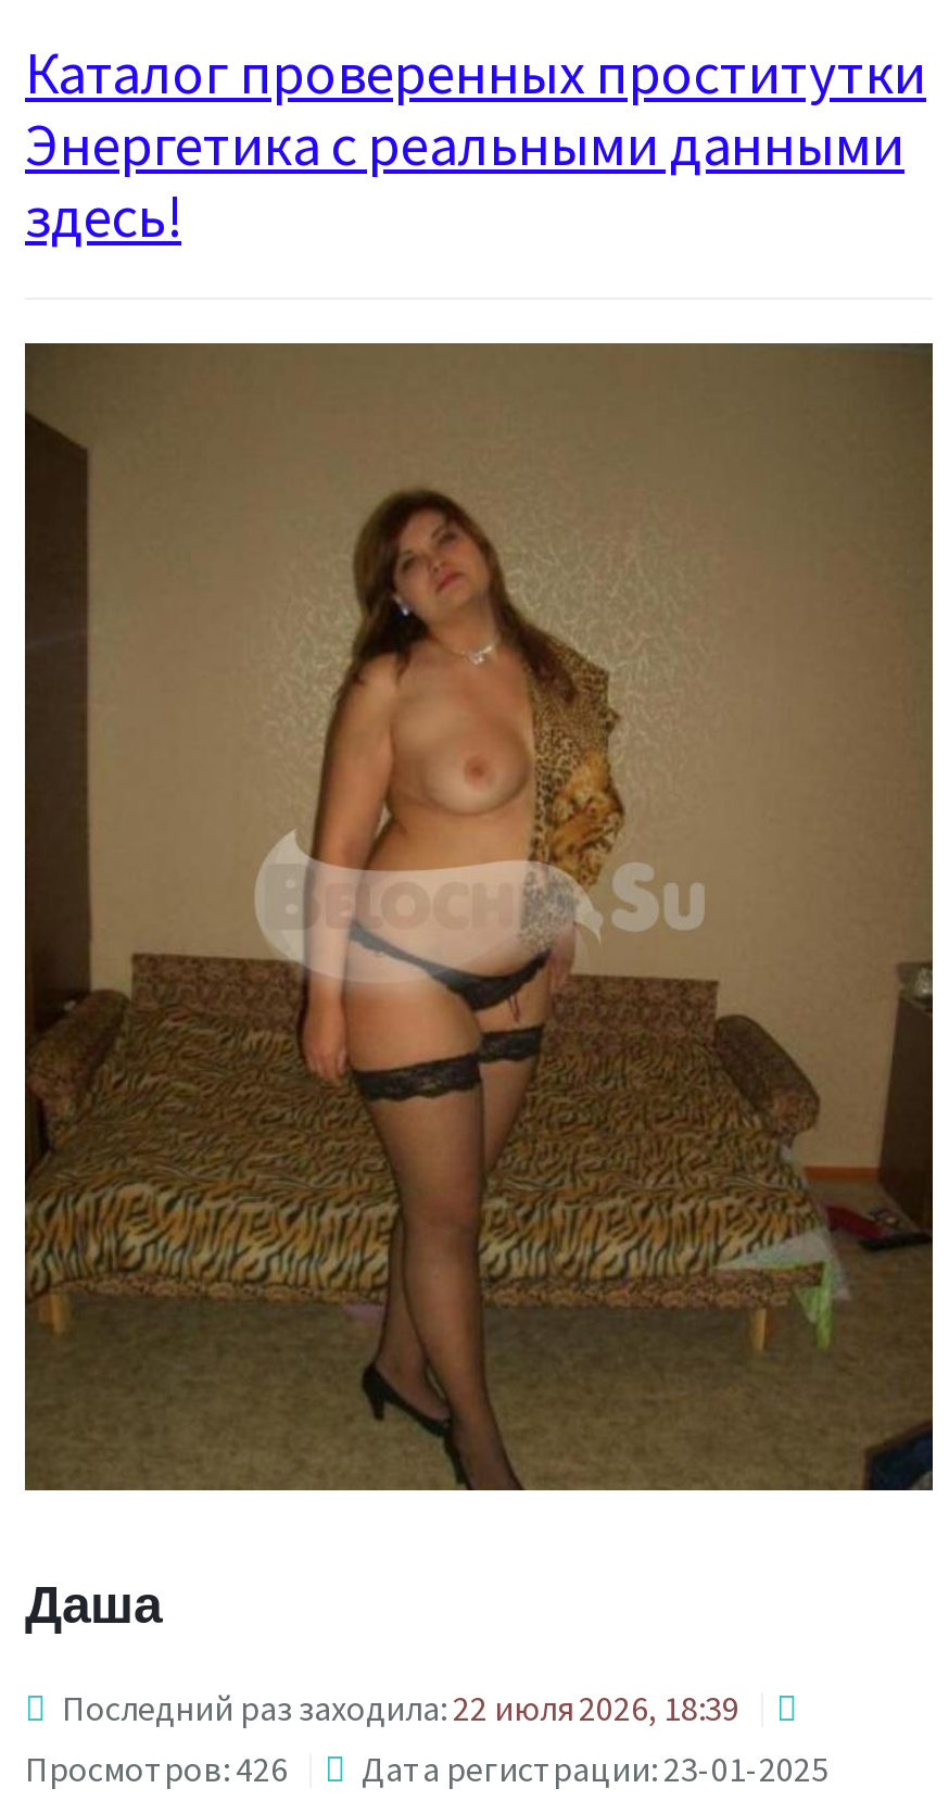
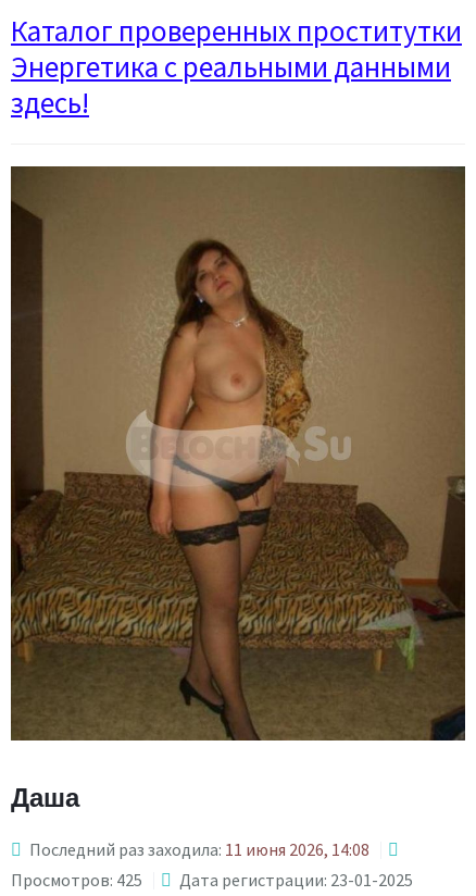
[62,1686,739,1729] Последний раз заходила: 22 июля 2026, 18:39 -> [29,838,369,860] Последний раз заходила: 11 июня 2026, 14:08
[25,1746,828,1790] Просмотров: 426 Дата регистрации: 23-01-2025 -> [11,869,413,890] Просмотров: 425 Дата регистрации: 23-01-2025

